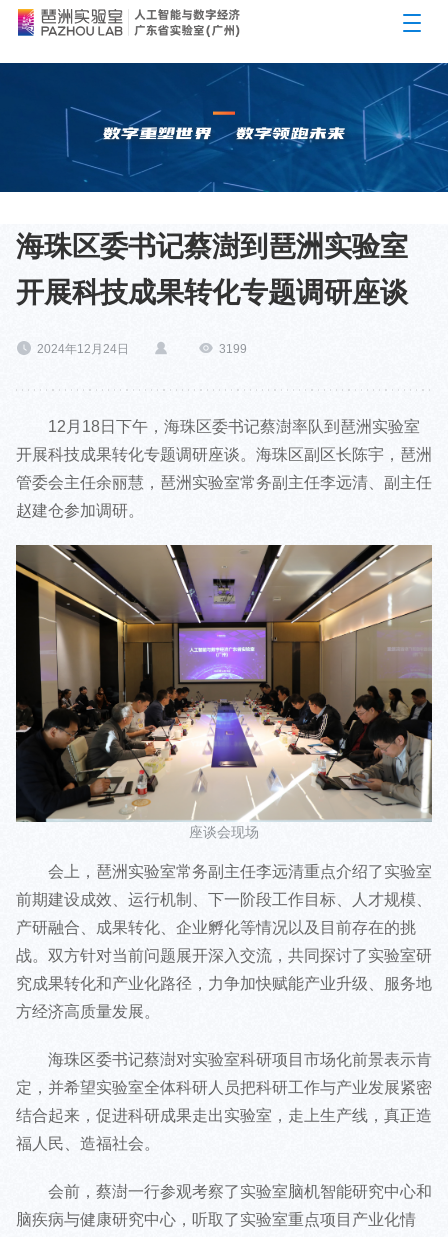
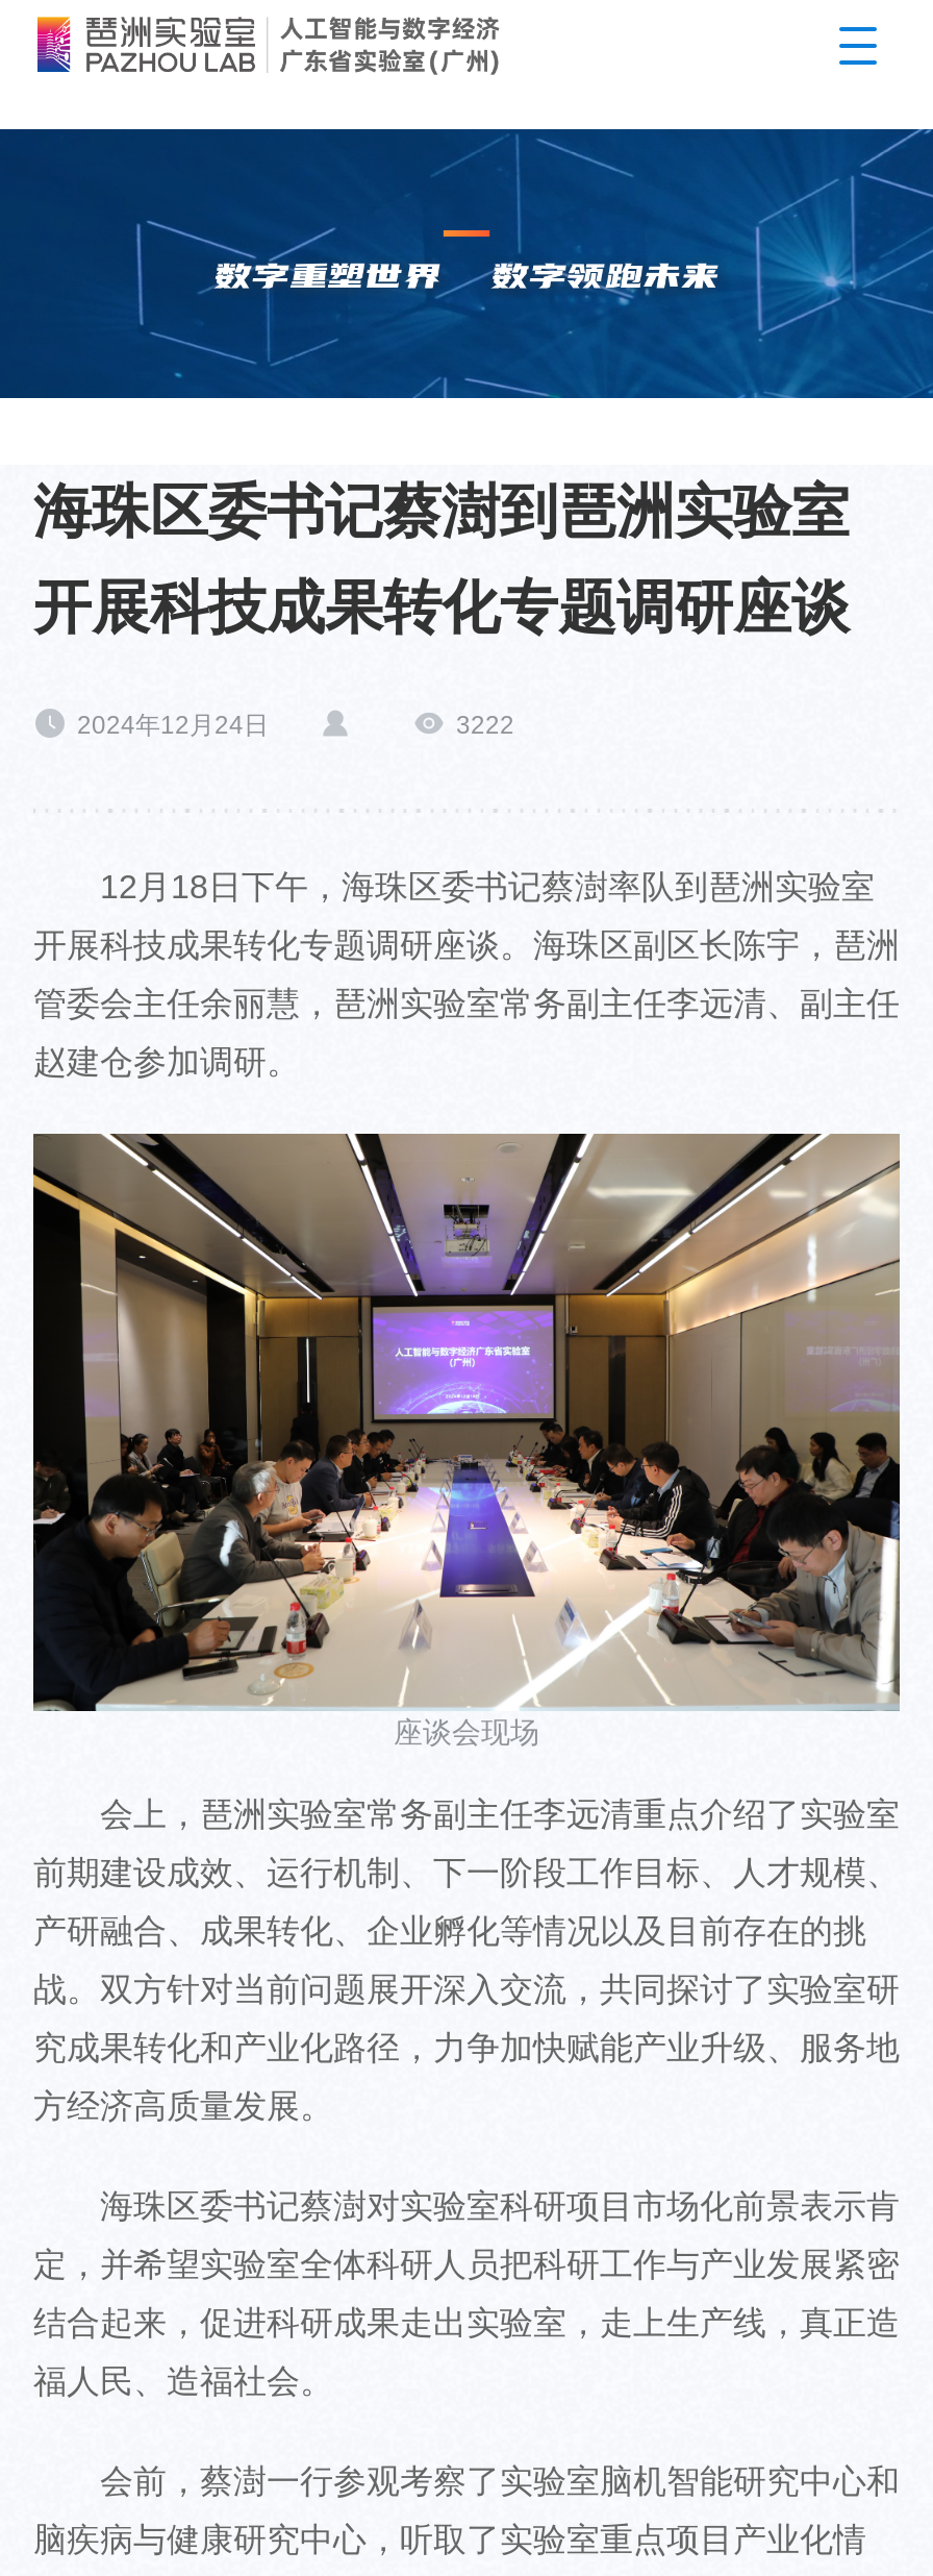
[219,342,247,356] 3199 -> [456,711,514,740] 3222

